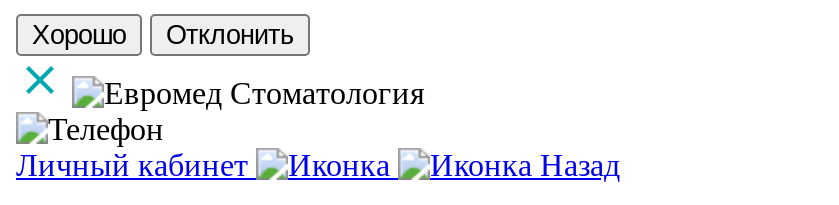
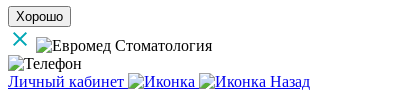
[166,20,294,50] Отклонить -> none

